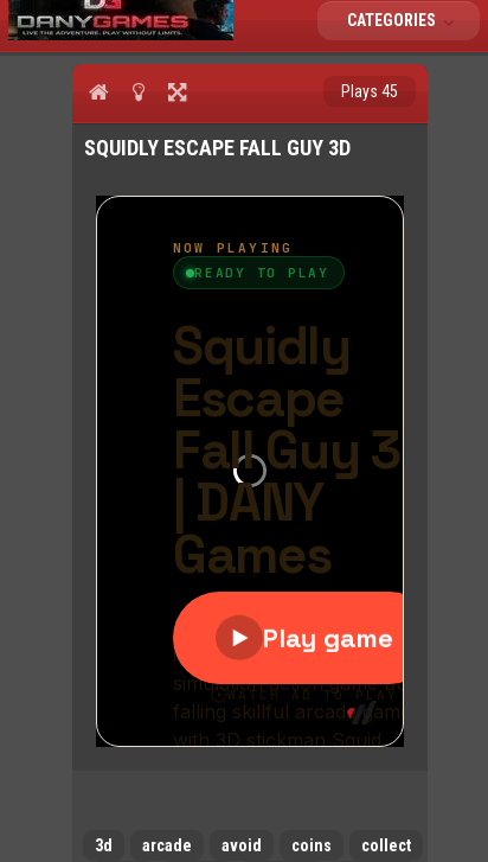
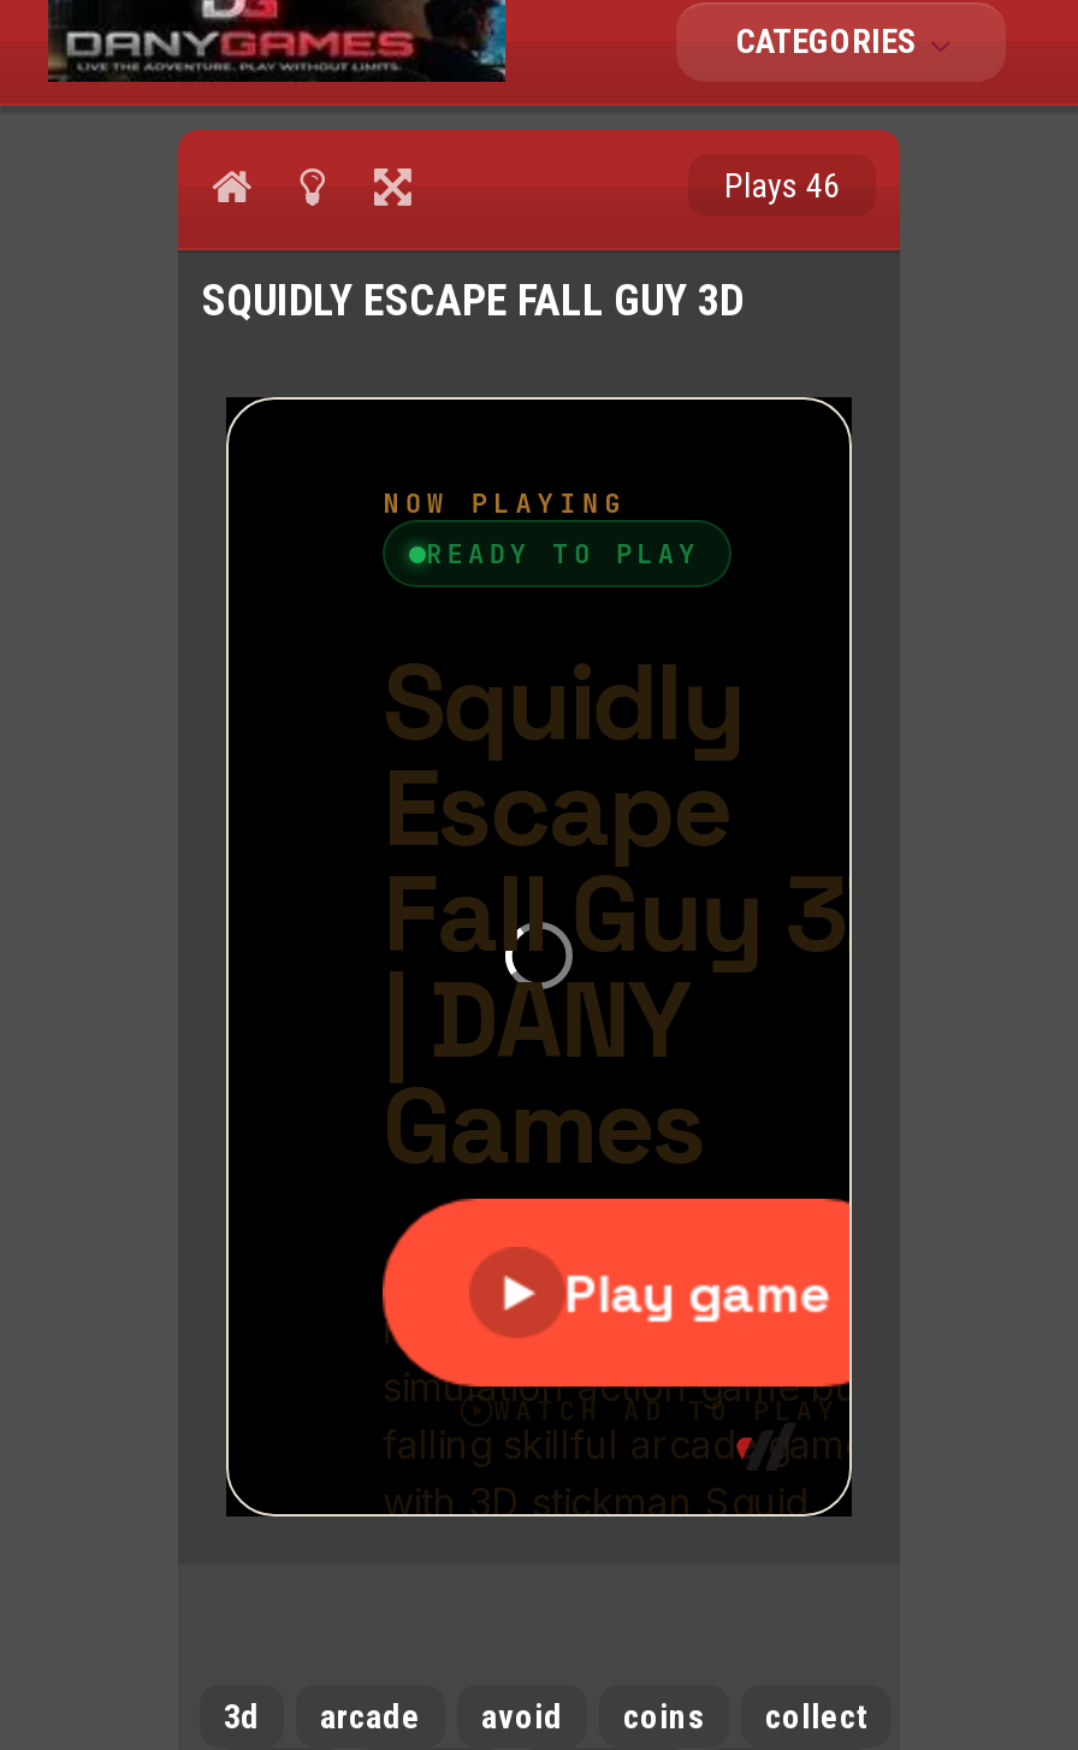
[341,82,398,101] Plays 45 -> [724,166,840,205] Plays 46

